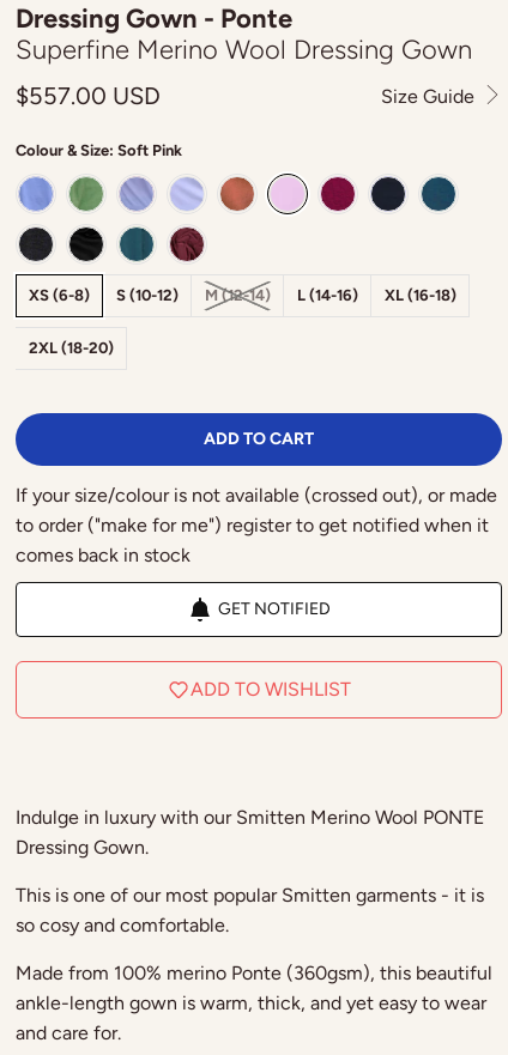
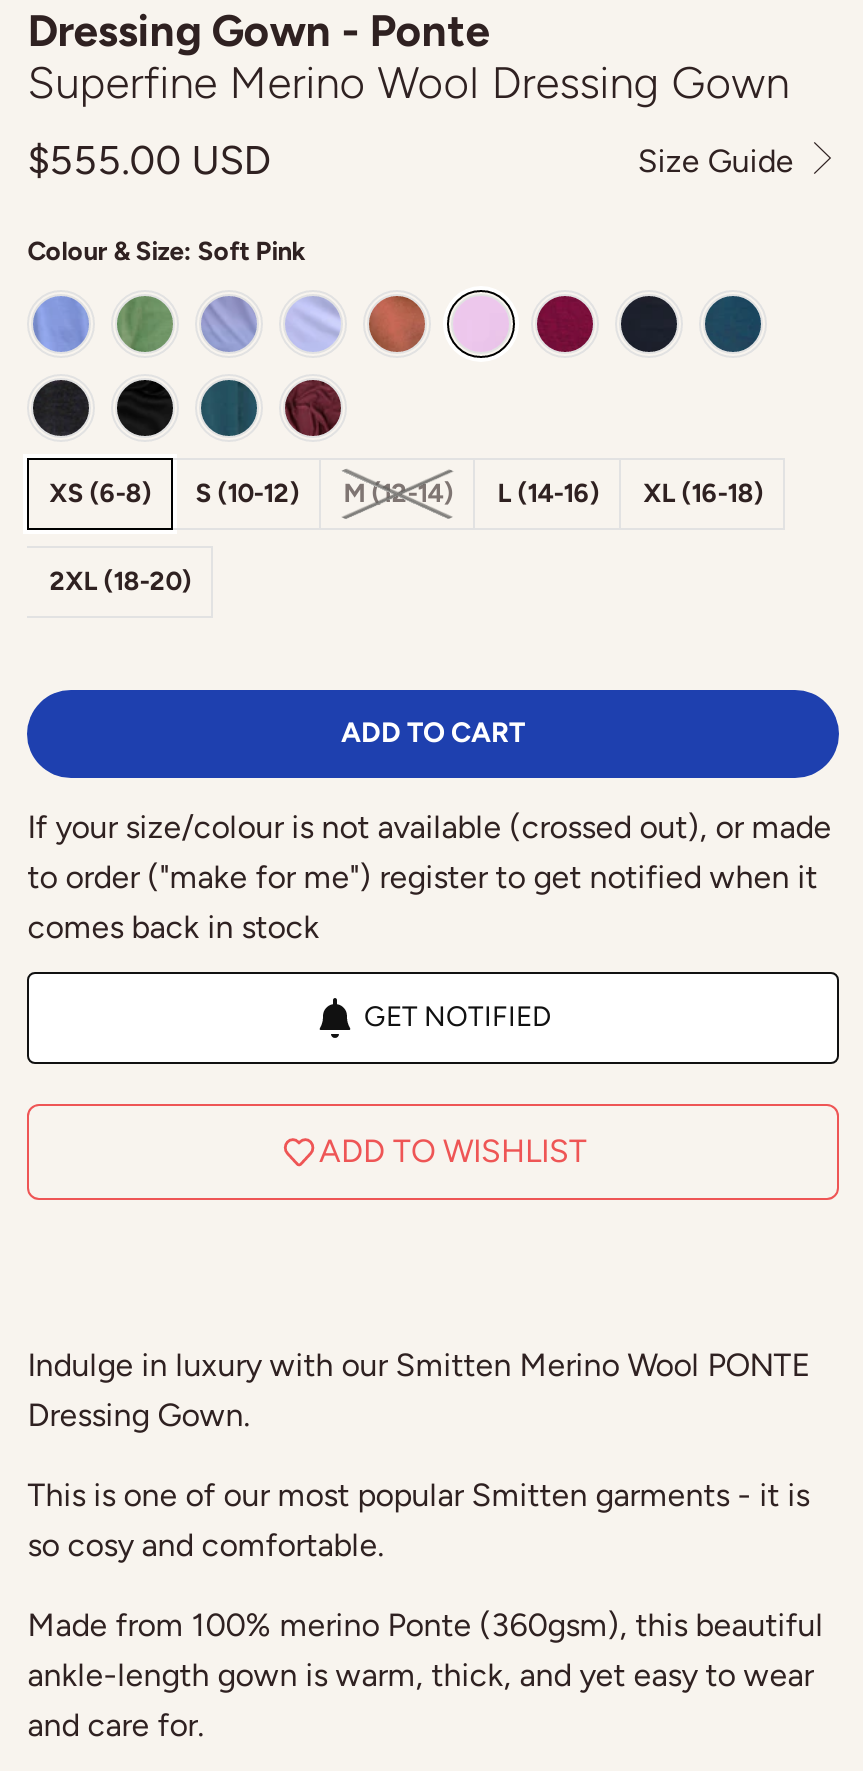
[16,82,161,110] $557.00 USD -> [27,136,271,184] $555.00 USD

